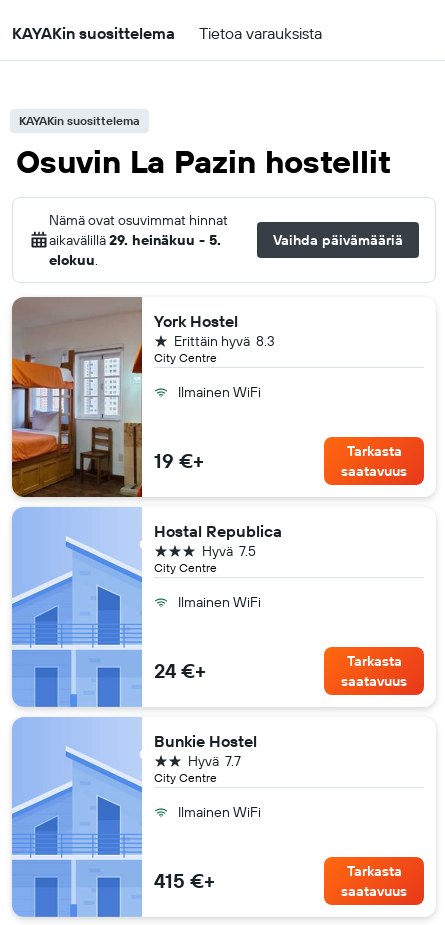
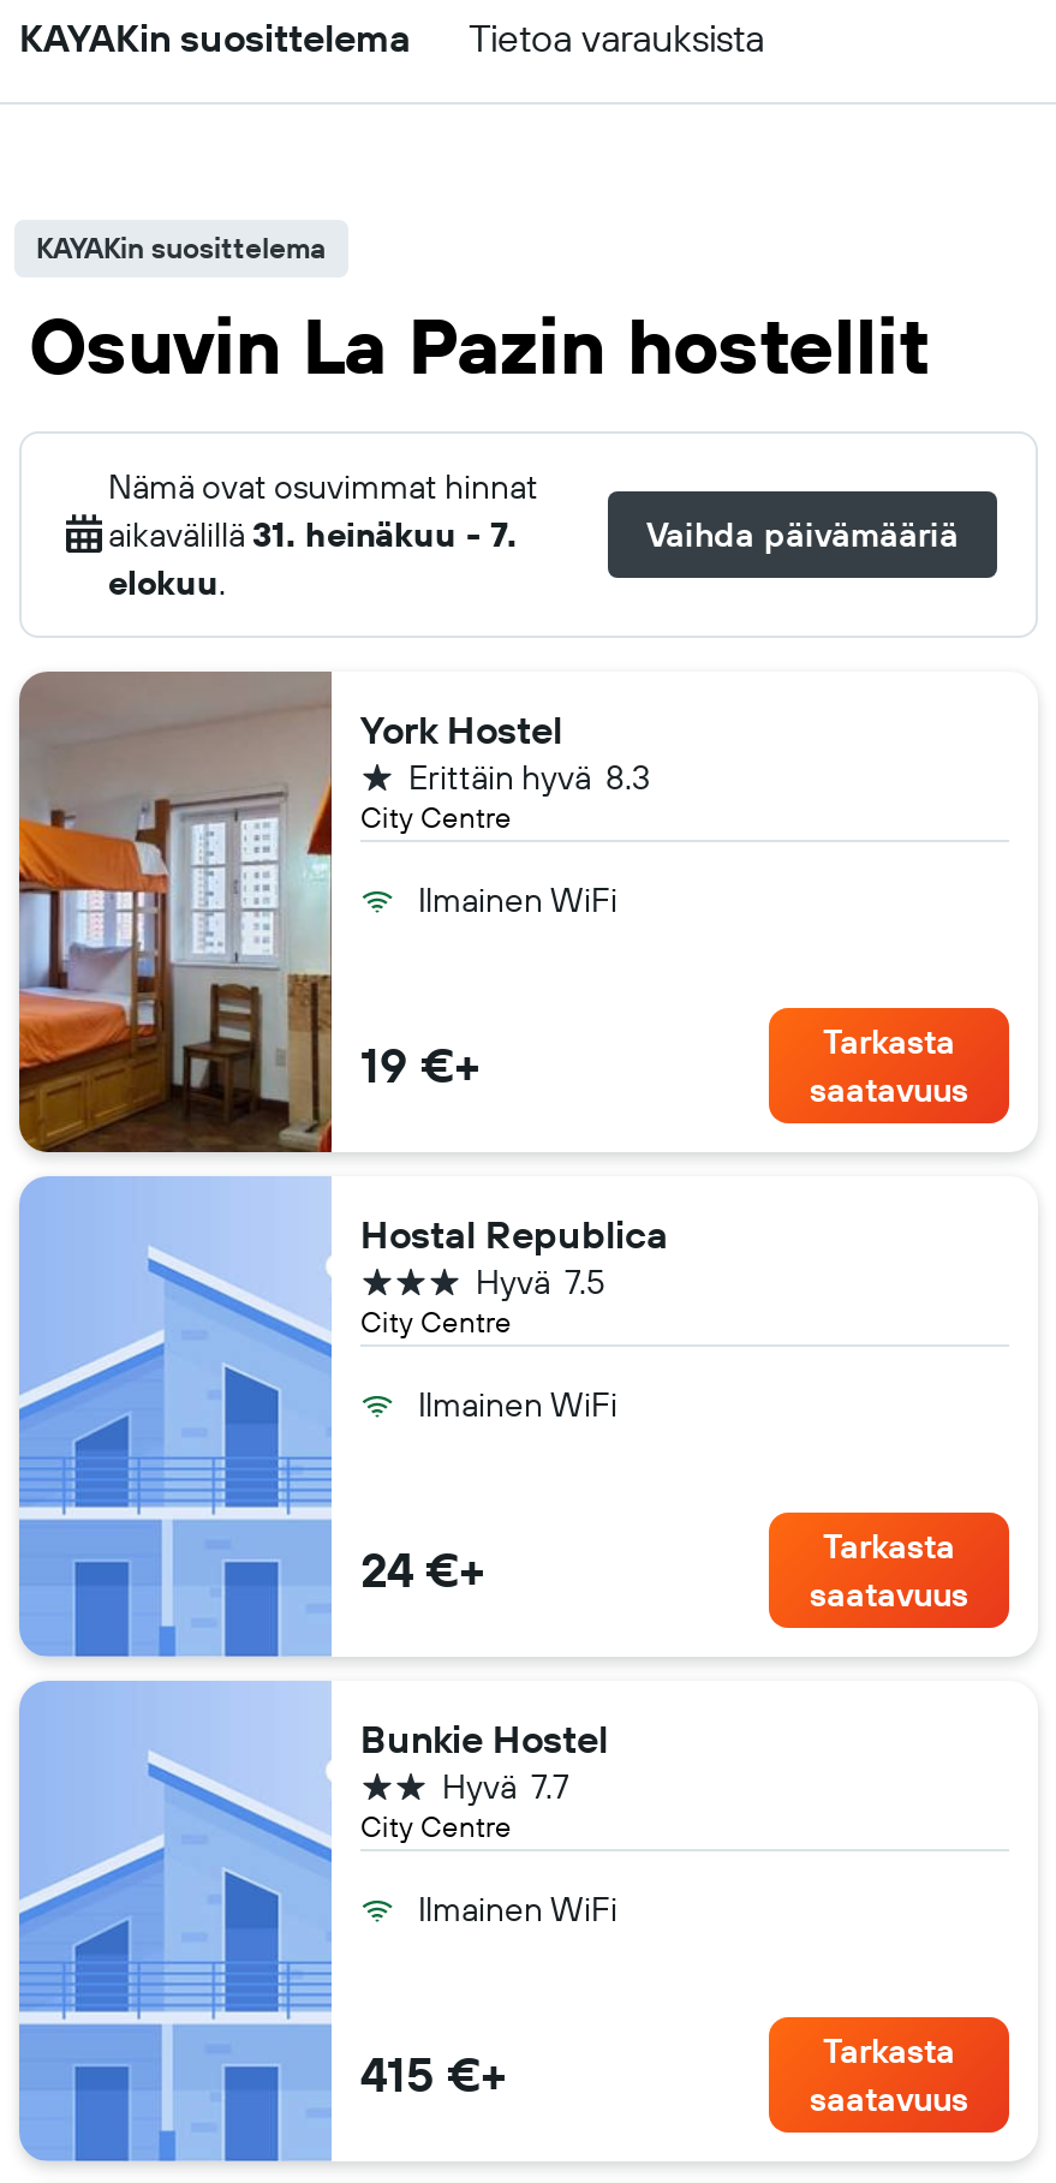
[49,231,221,249] aikavälillä 29. heinäkuu - 5. -> [108,513,517,556] aikavälillä 31. heinäkuu - 7.

